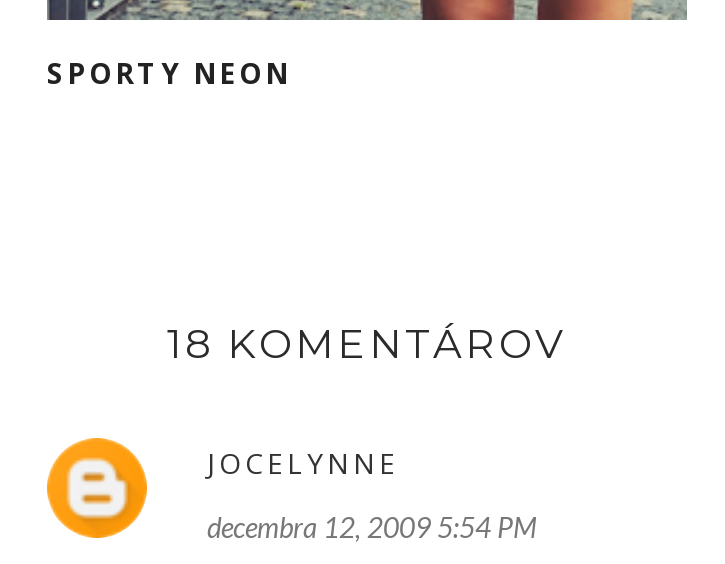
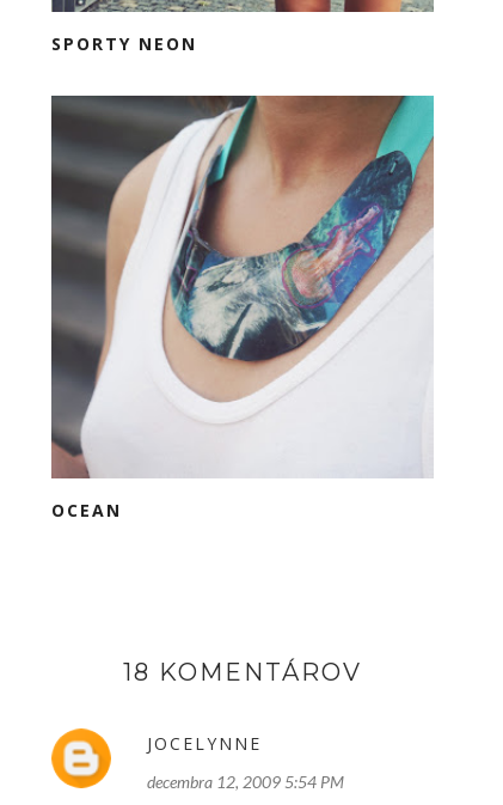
none -> [51,94,434,522] [image] | OCEAN

